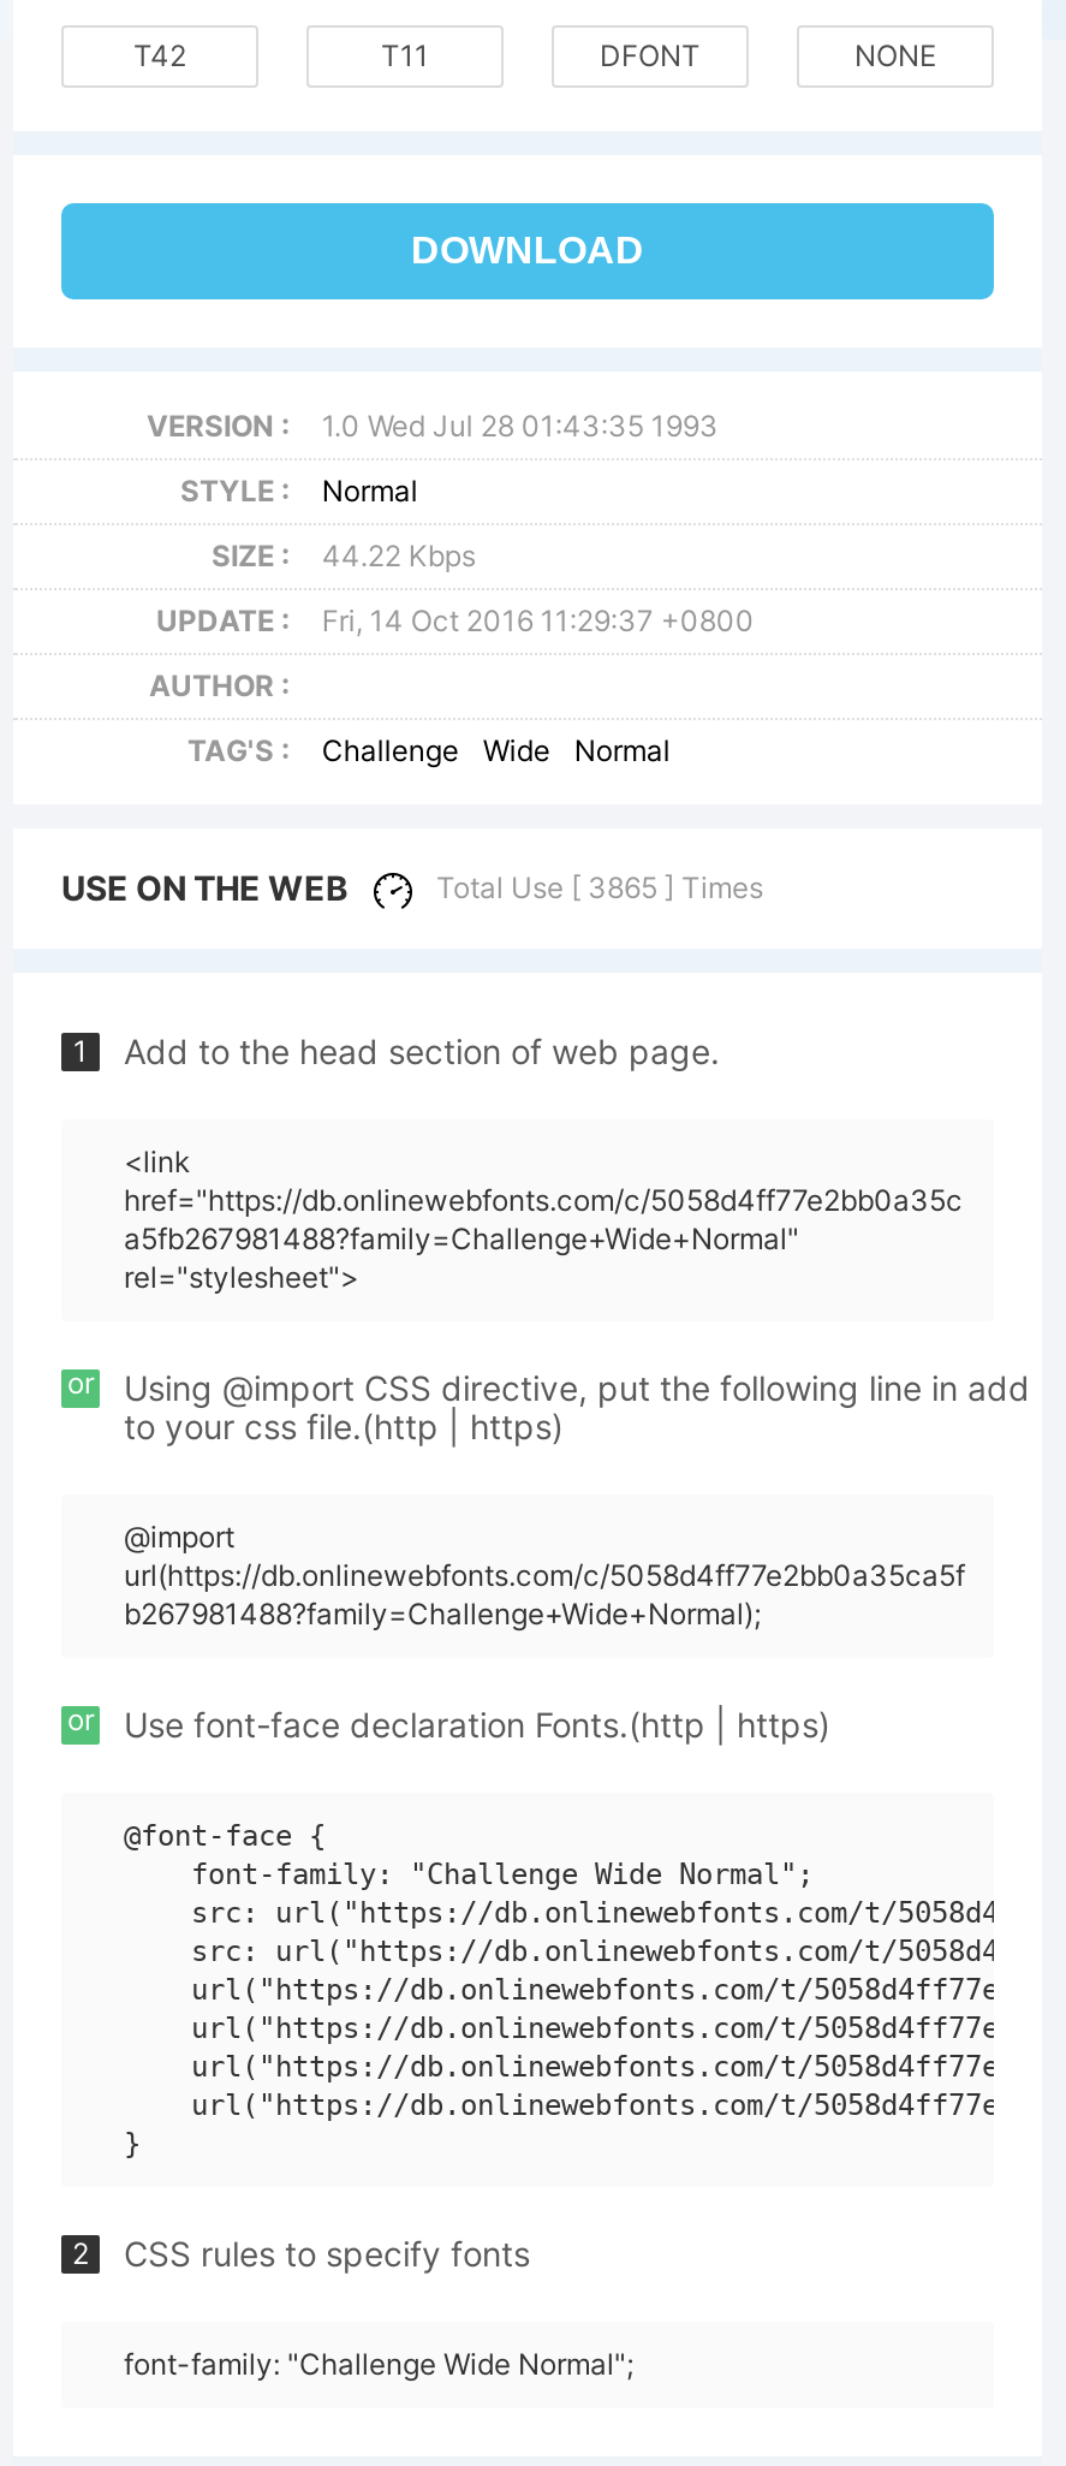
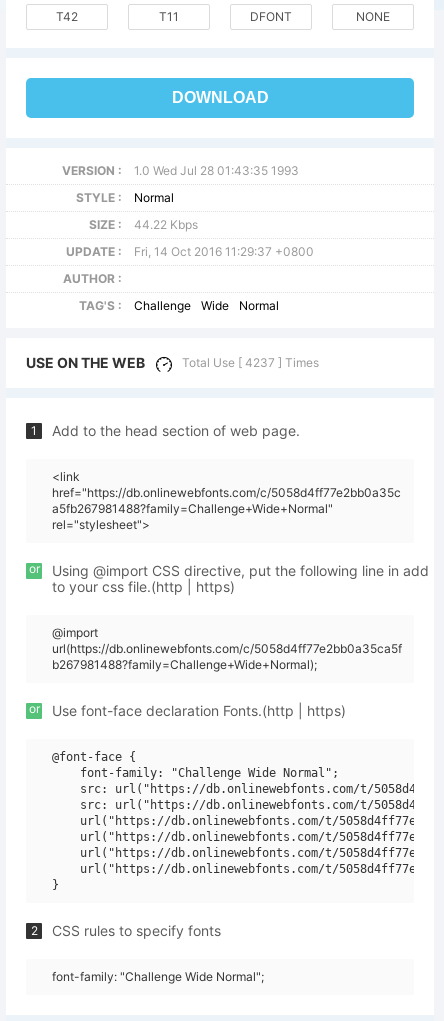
[436,869,763,905] Total Use [ 3865 ] Times -> [182,355,319,370] Total Use [ 4237 ] Times

